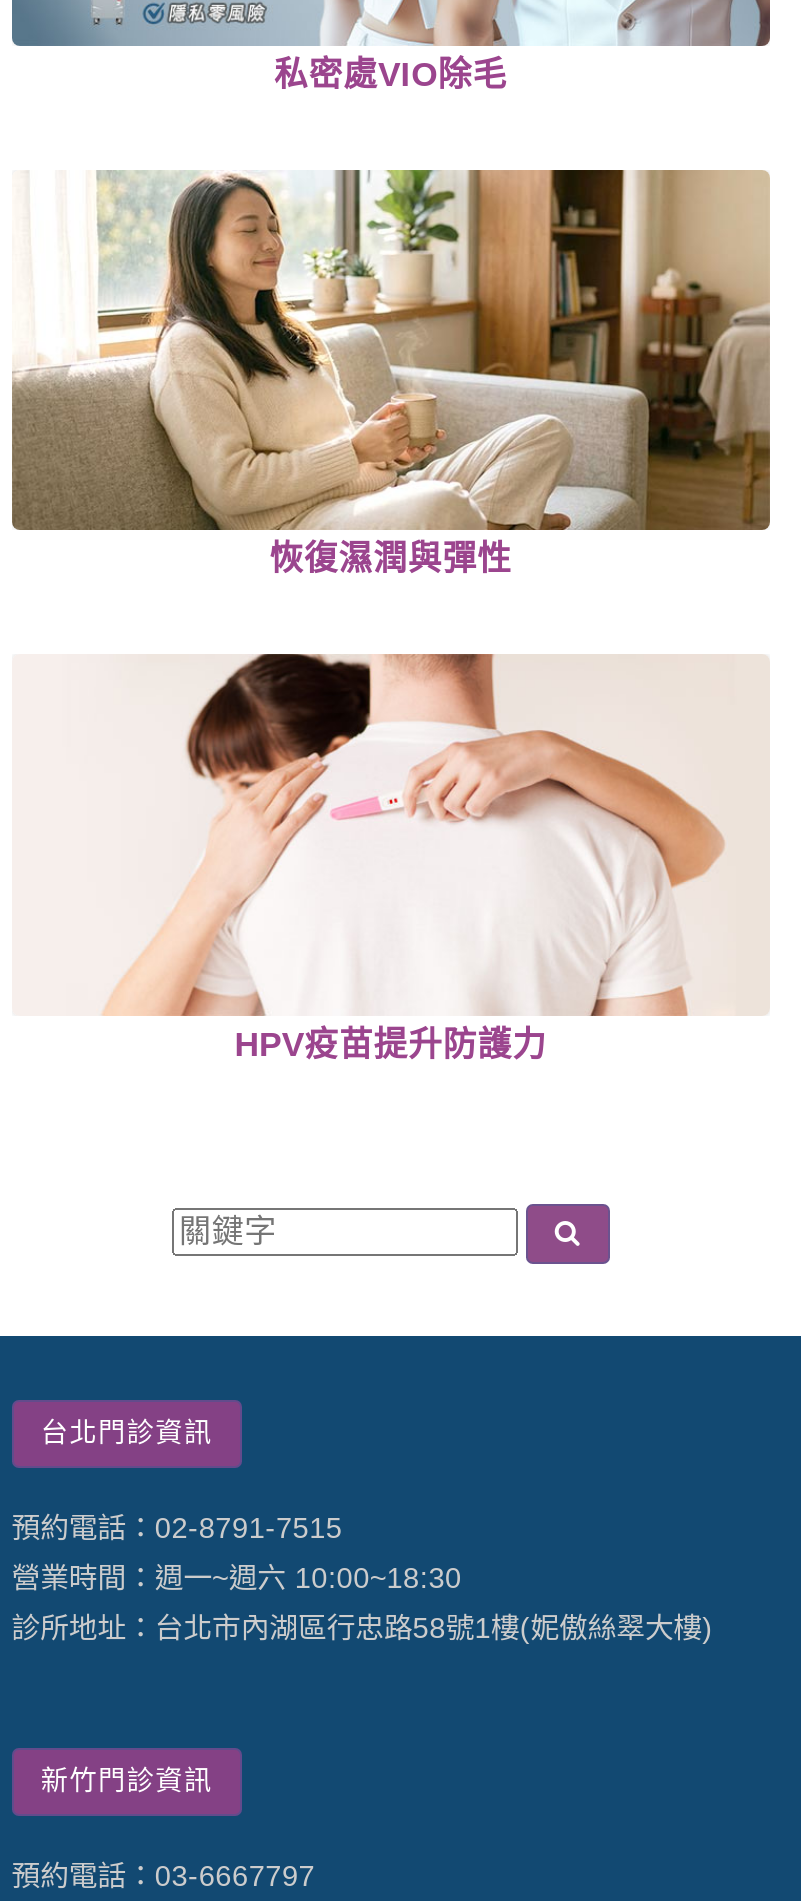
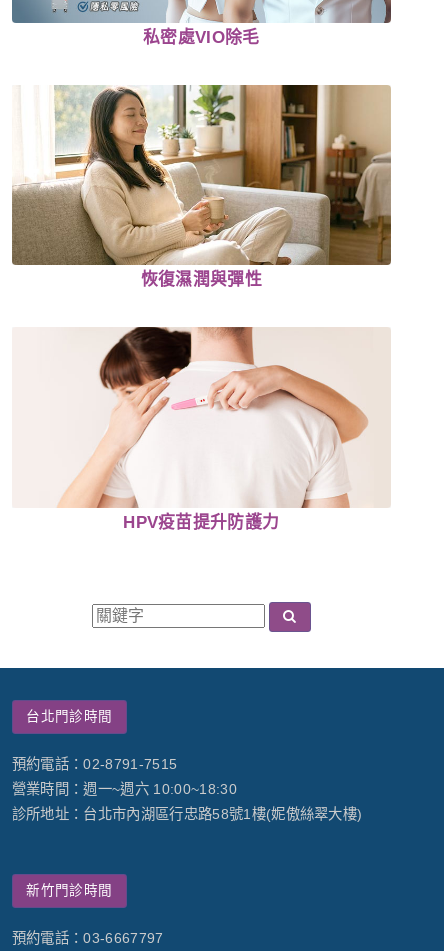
[41,1418,213,1448] 台北門診資訊 -> [26,709,112,724] 台北門診時間
[41,1765,213,1795] 新竹門診資訊 -> [26,883,112,898] 新竹門診時間

